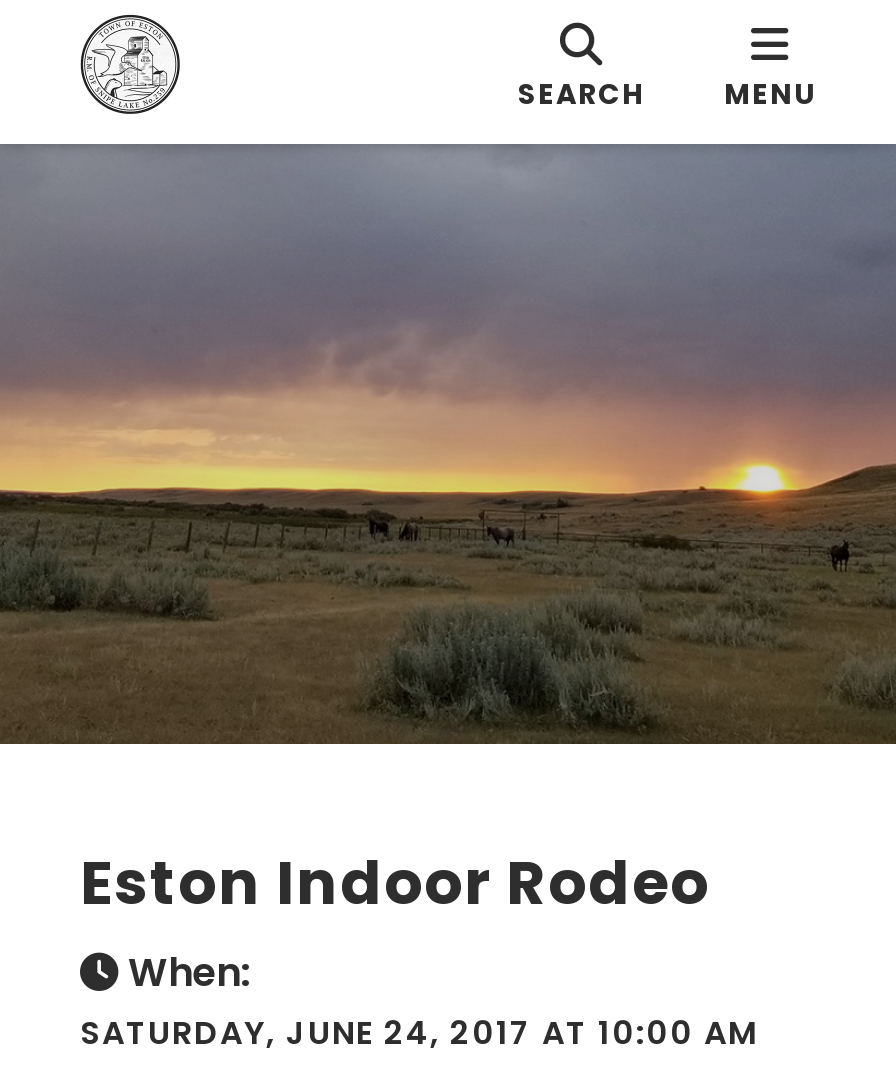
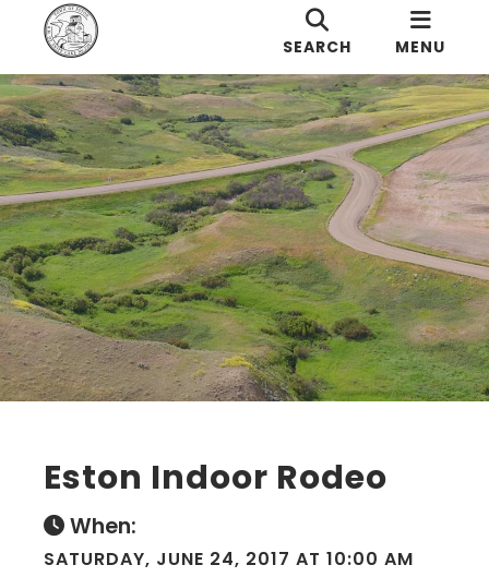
[6,144,890,746] [image] -> [3,74,486,402] [image]

